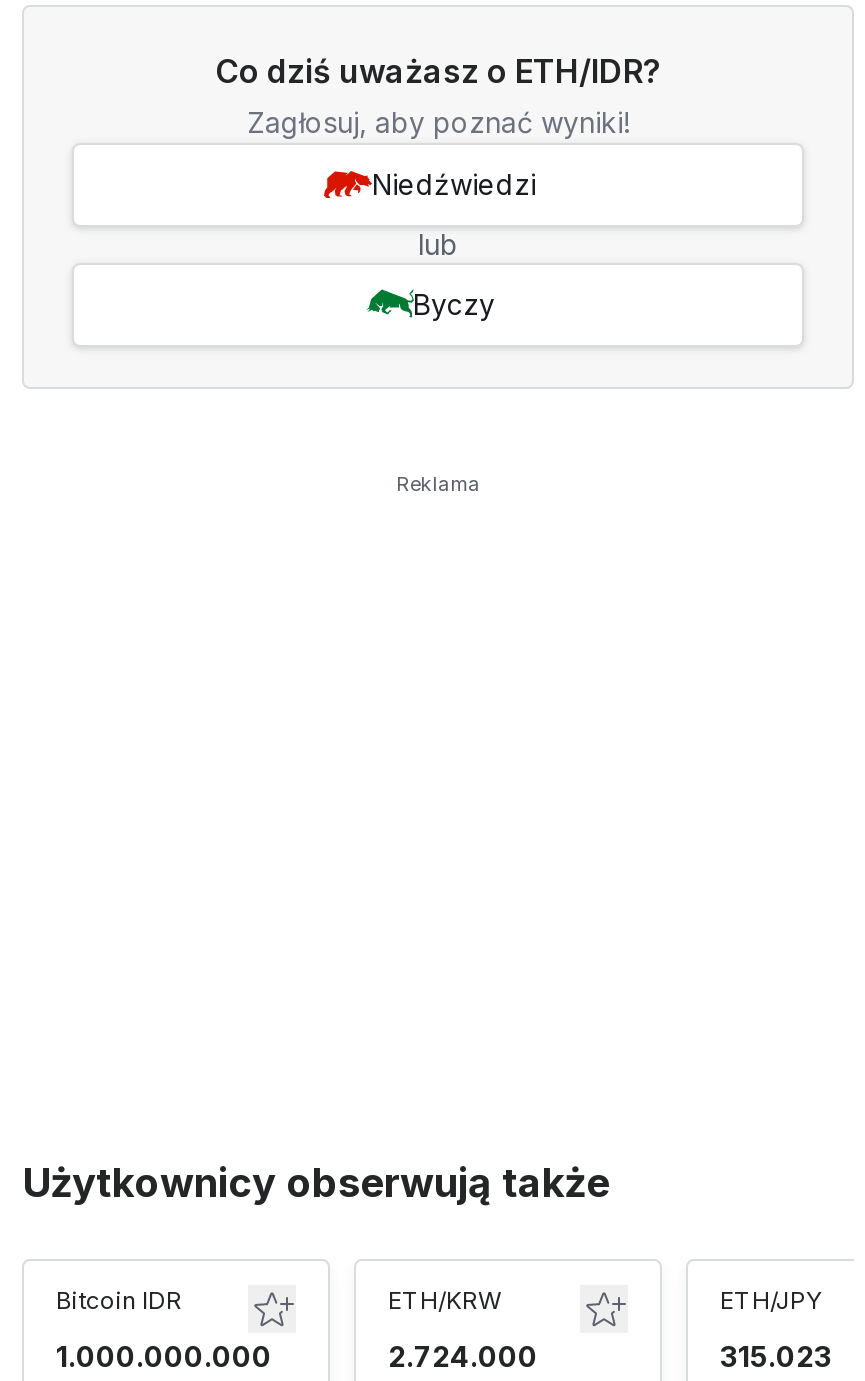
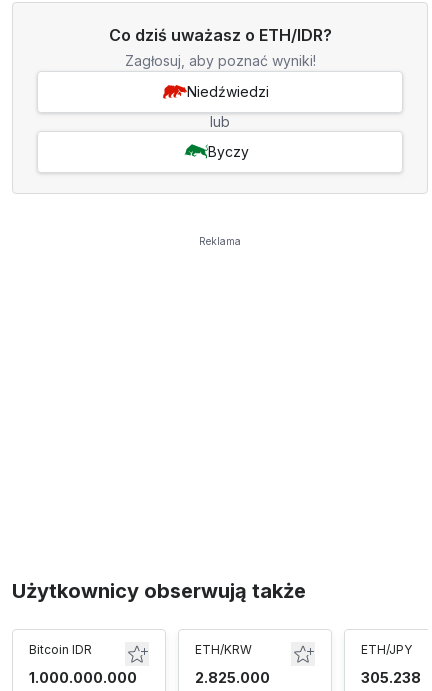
[388,1339,538,1373] 2.724.000 -> [195,669,270,686] 2.825.000
[720,1339,832,1373] 315.023 -> [361,669,421,686] 305.238

